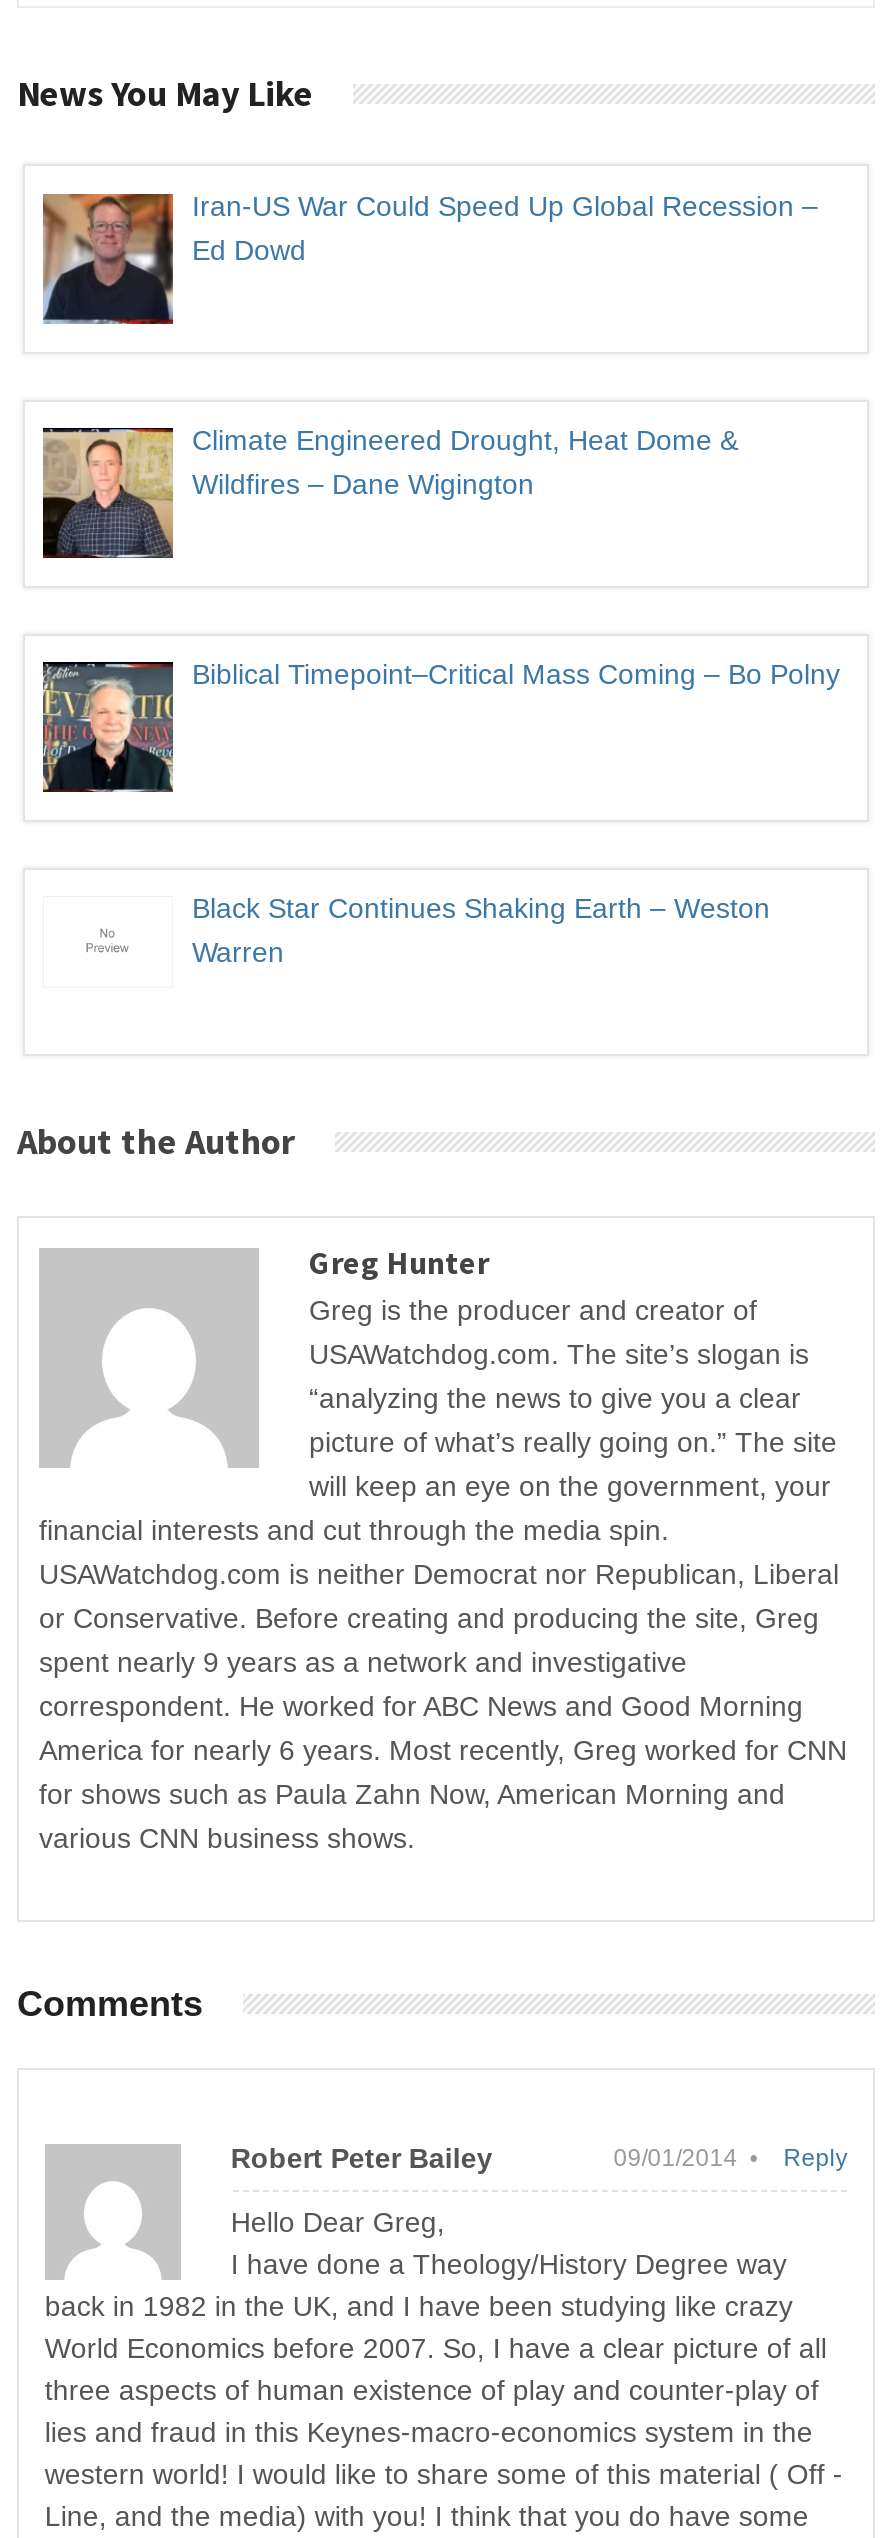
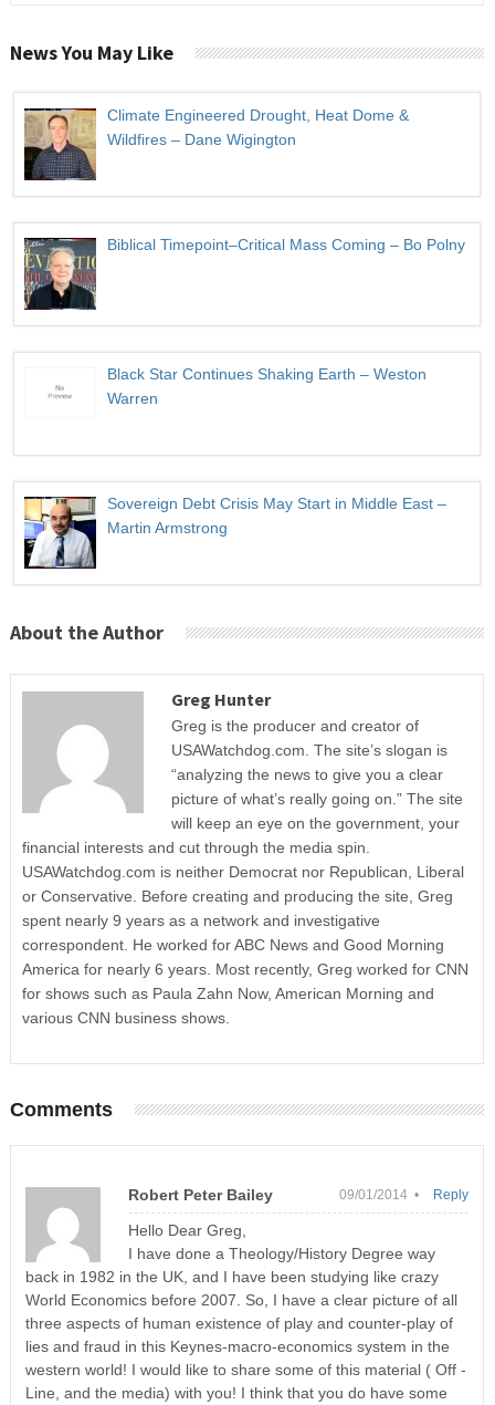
[41,190,818,326] [image] | Iran-US War Could Speed Up Global Recession – | Ed Dowd -> none
moved [41,424,840,969] -> [23,106,465,407]: [image] | Climate Engineered Drought, Heat Dome & | Wildfires – Dane Wigington | Biblical Timepoint–Critical Mass Coming – Bo Polny | Black Star Continues Shaking Earth – Weston | Warren
none -> [23,495,446,569] [image] | Sovereign Debt Crisis May Start in Middle East – | Martin Armstrong

